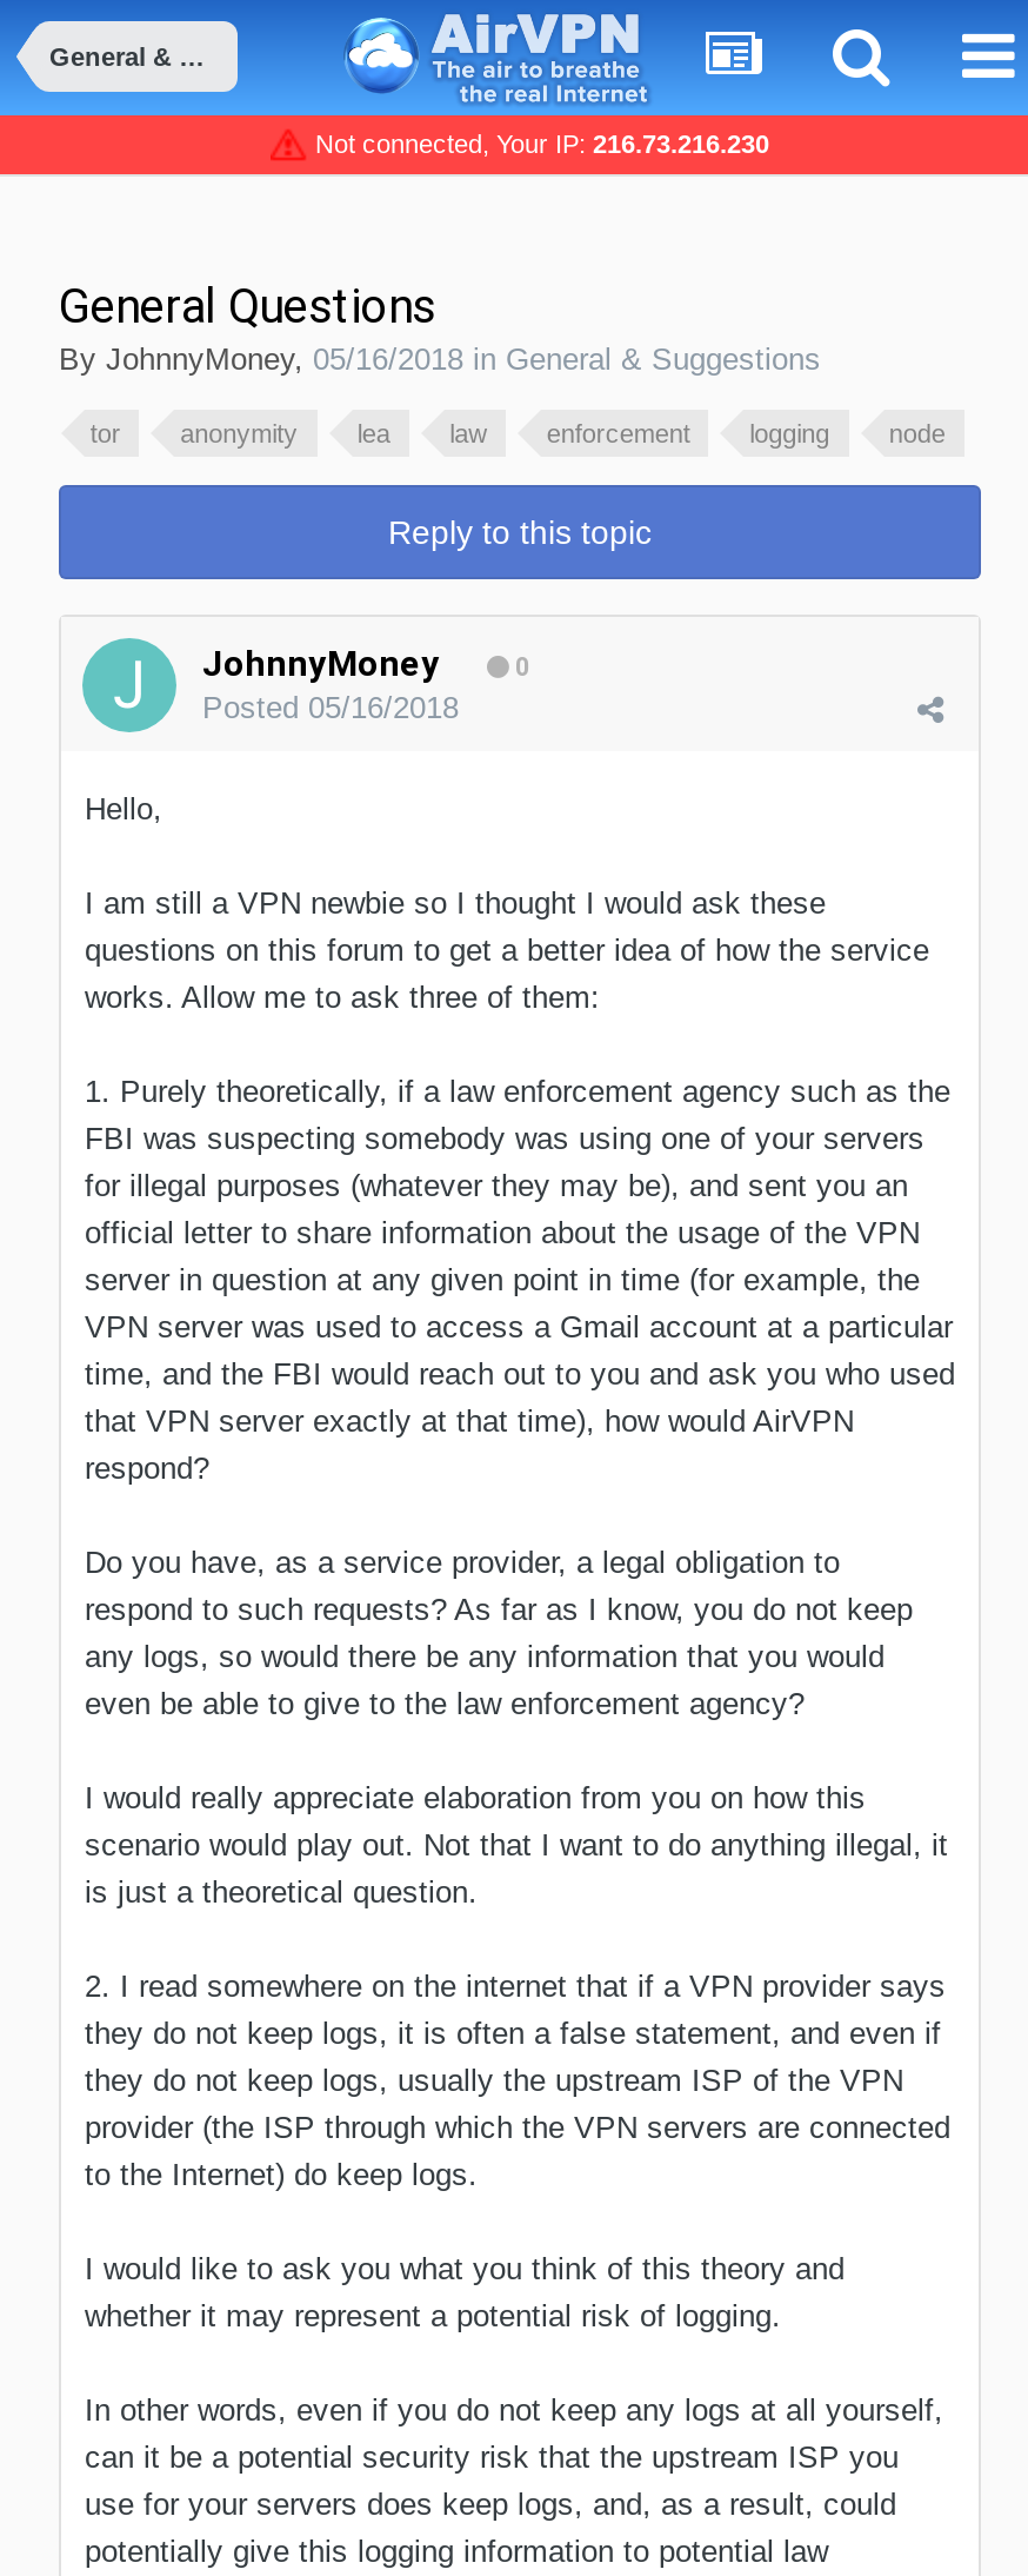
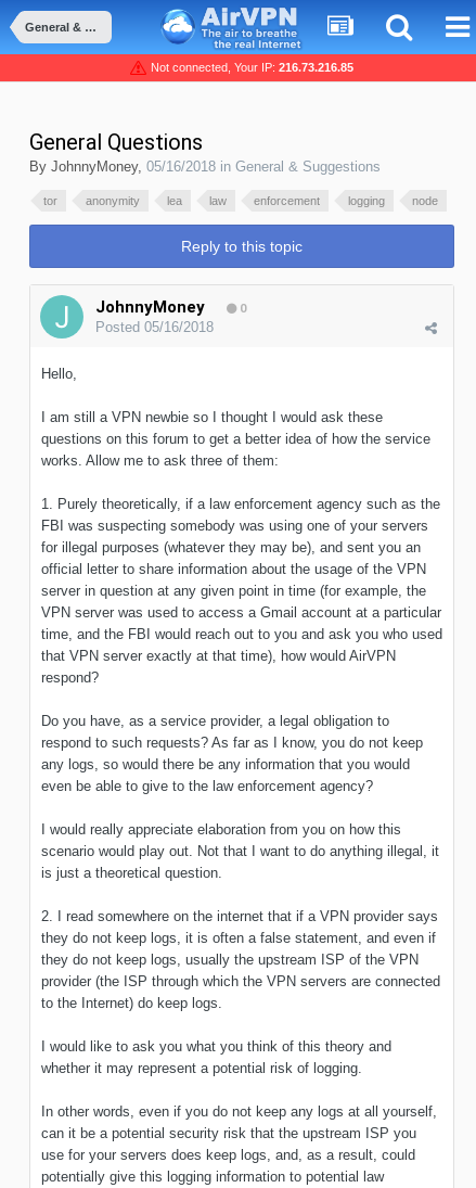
[308,130,769,158] Not connected, Your IP: 216.73.216.230 -> [147,61,353,74] Not connected, Your IP: 216.73.216.85

